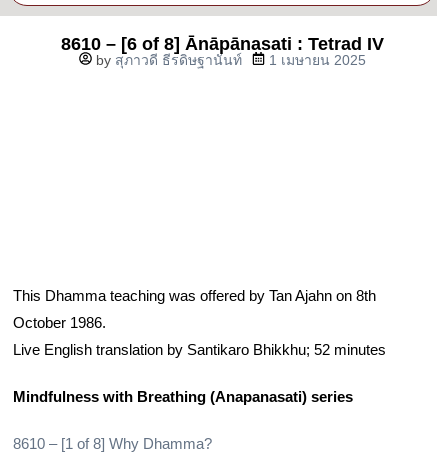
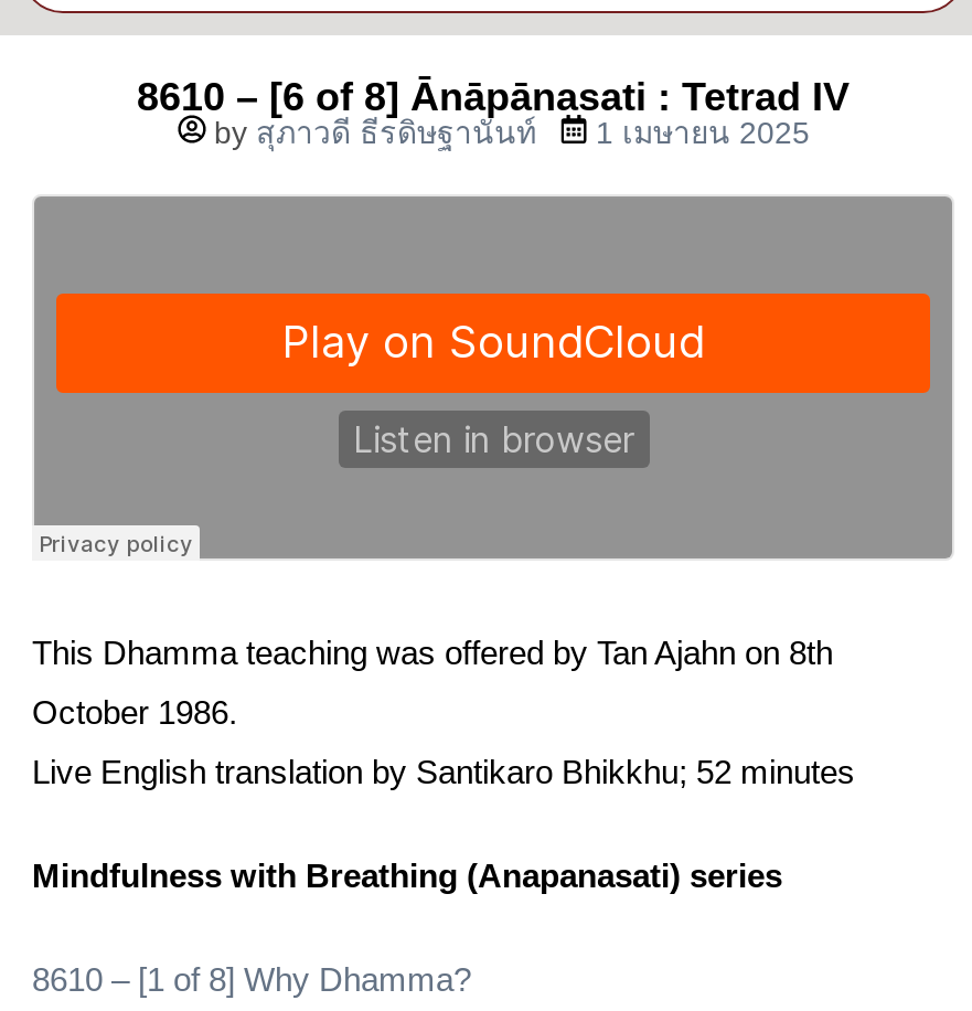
none -> [32,194,954,561] [image]

